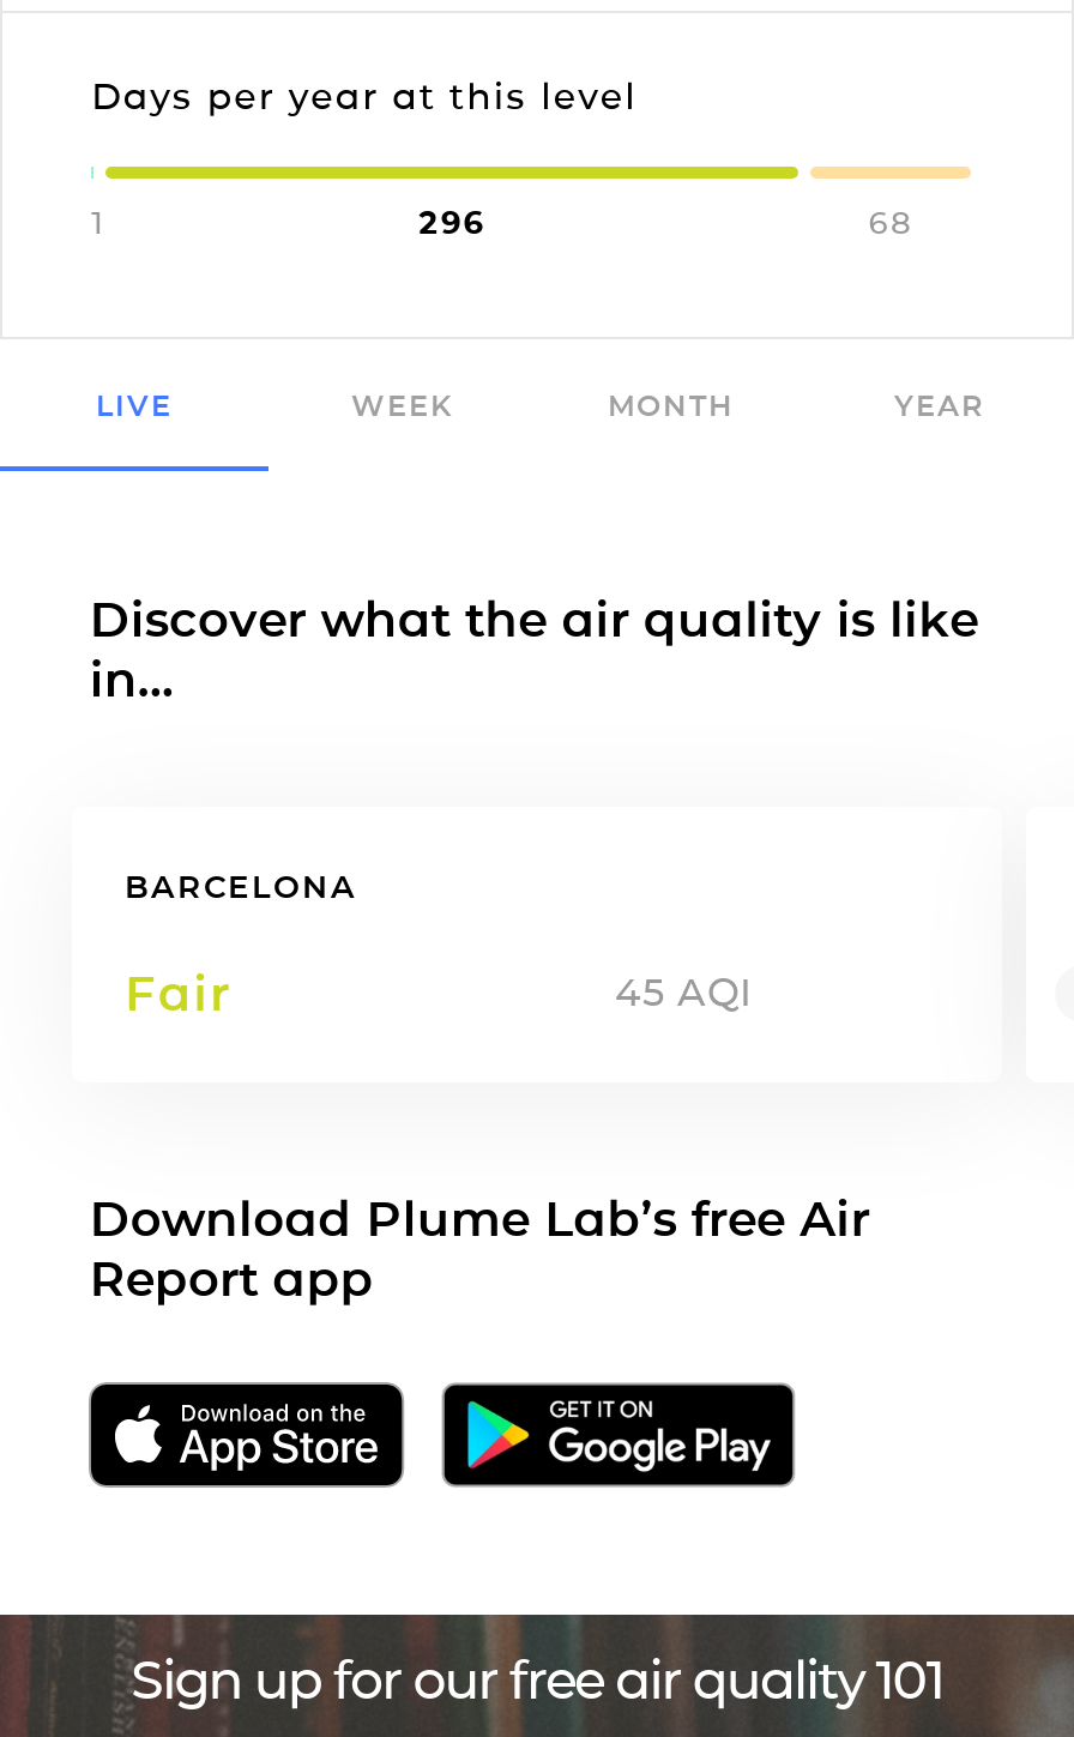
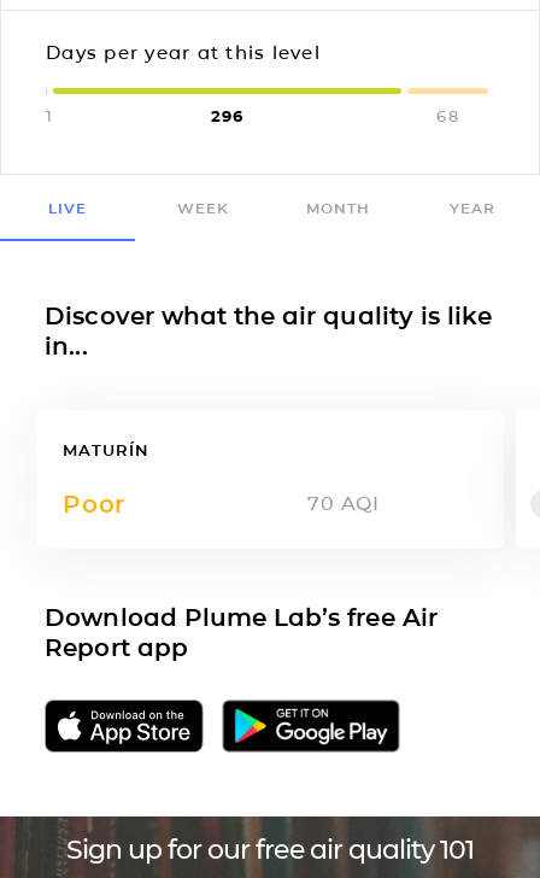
[125,866,357,905] BARCELONA -> [63,440,149,459] MATURÍN
[125,965,753,1022] Fair | 45 AQI -> [63,489,379,518] Poor | 70 AQI

